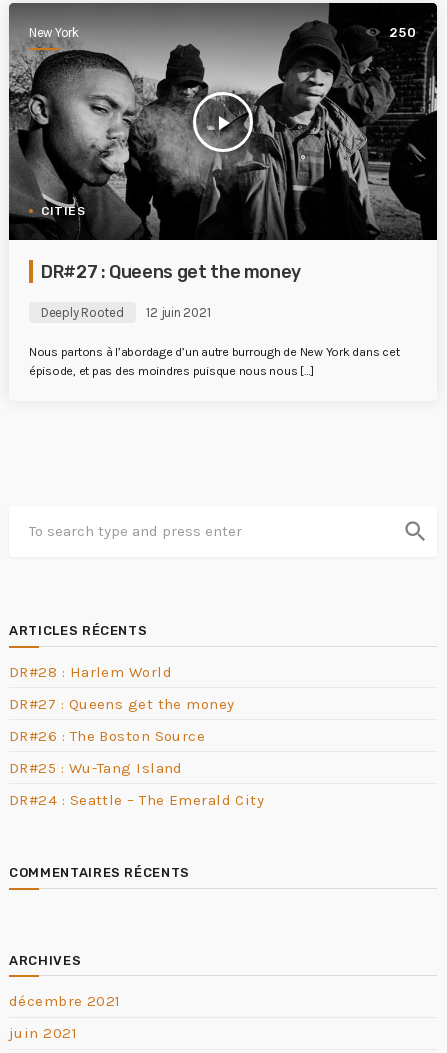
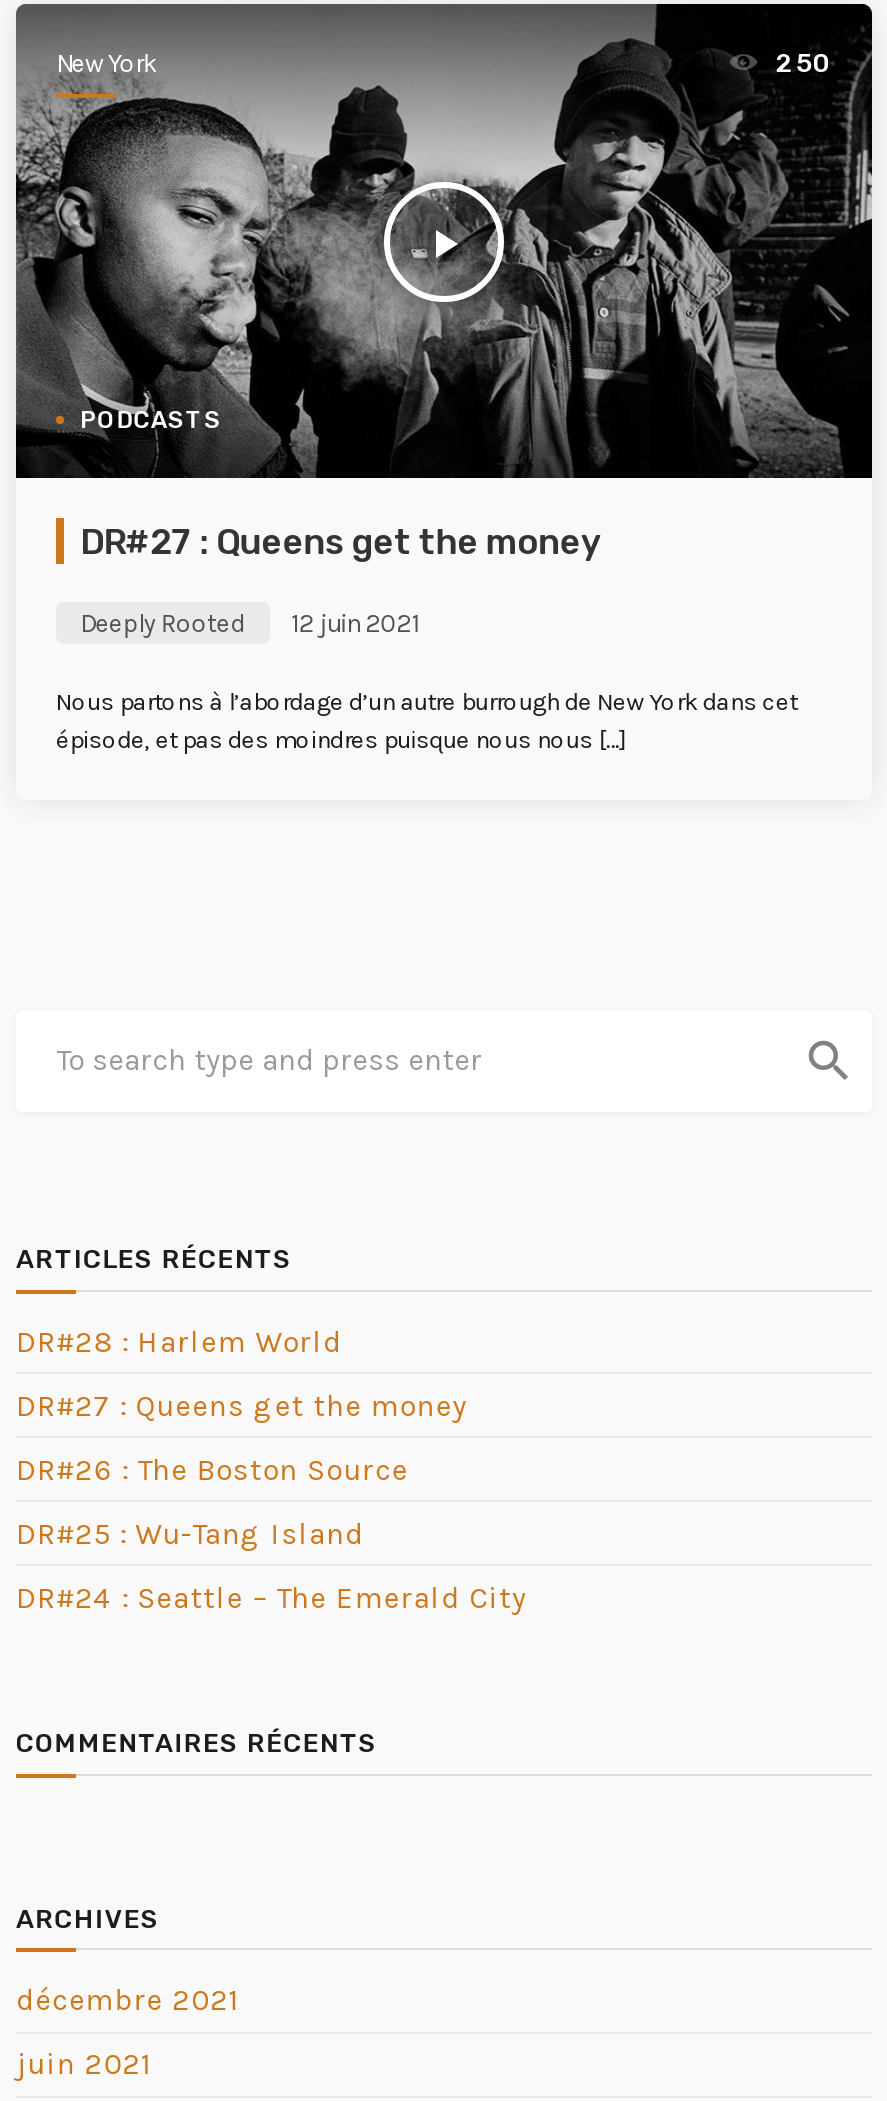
[41,204,86,218] CITIES -> [80,407,222,435] PODCASTS

